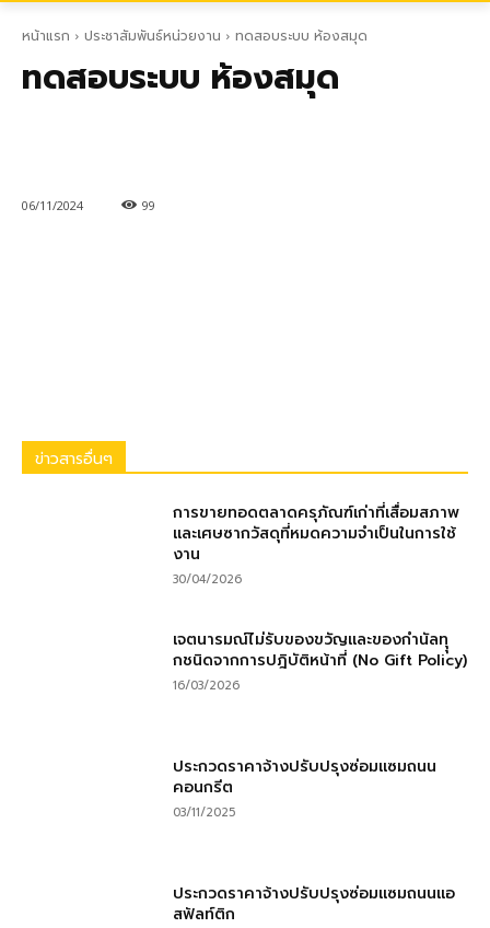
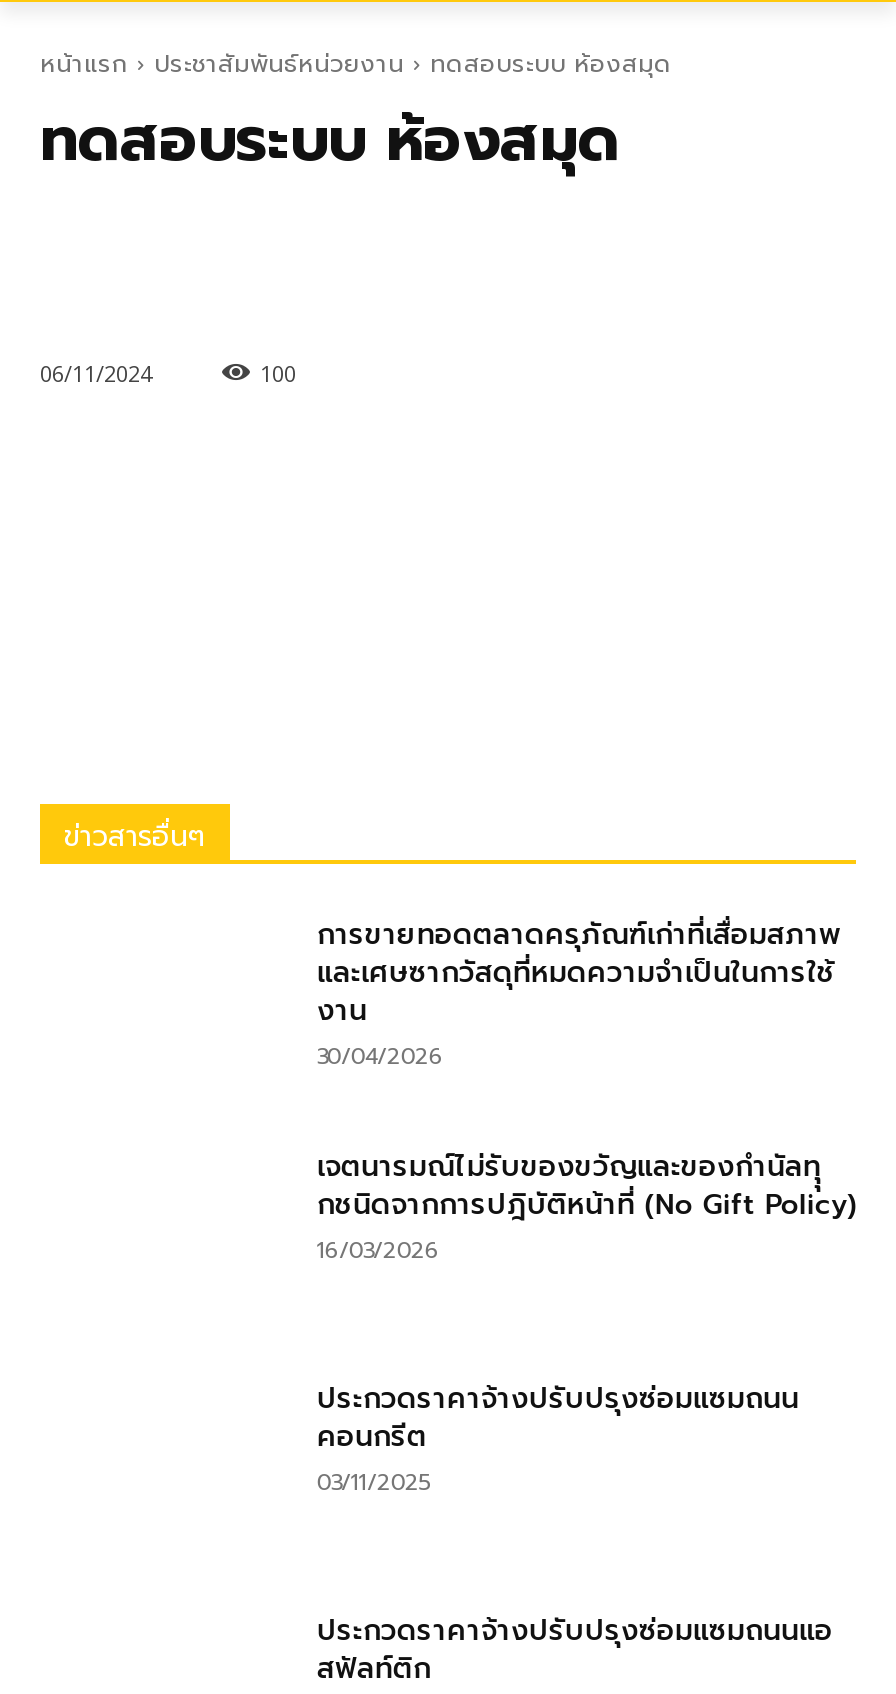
[142,197,155,213] 99 -> [260,358,296,388] 100

